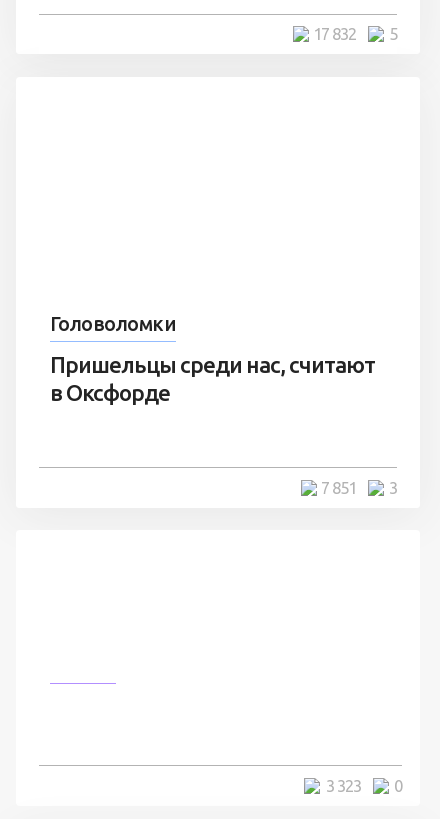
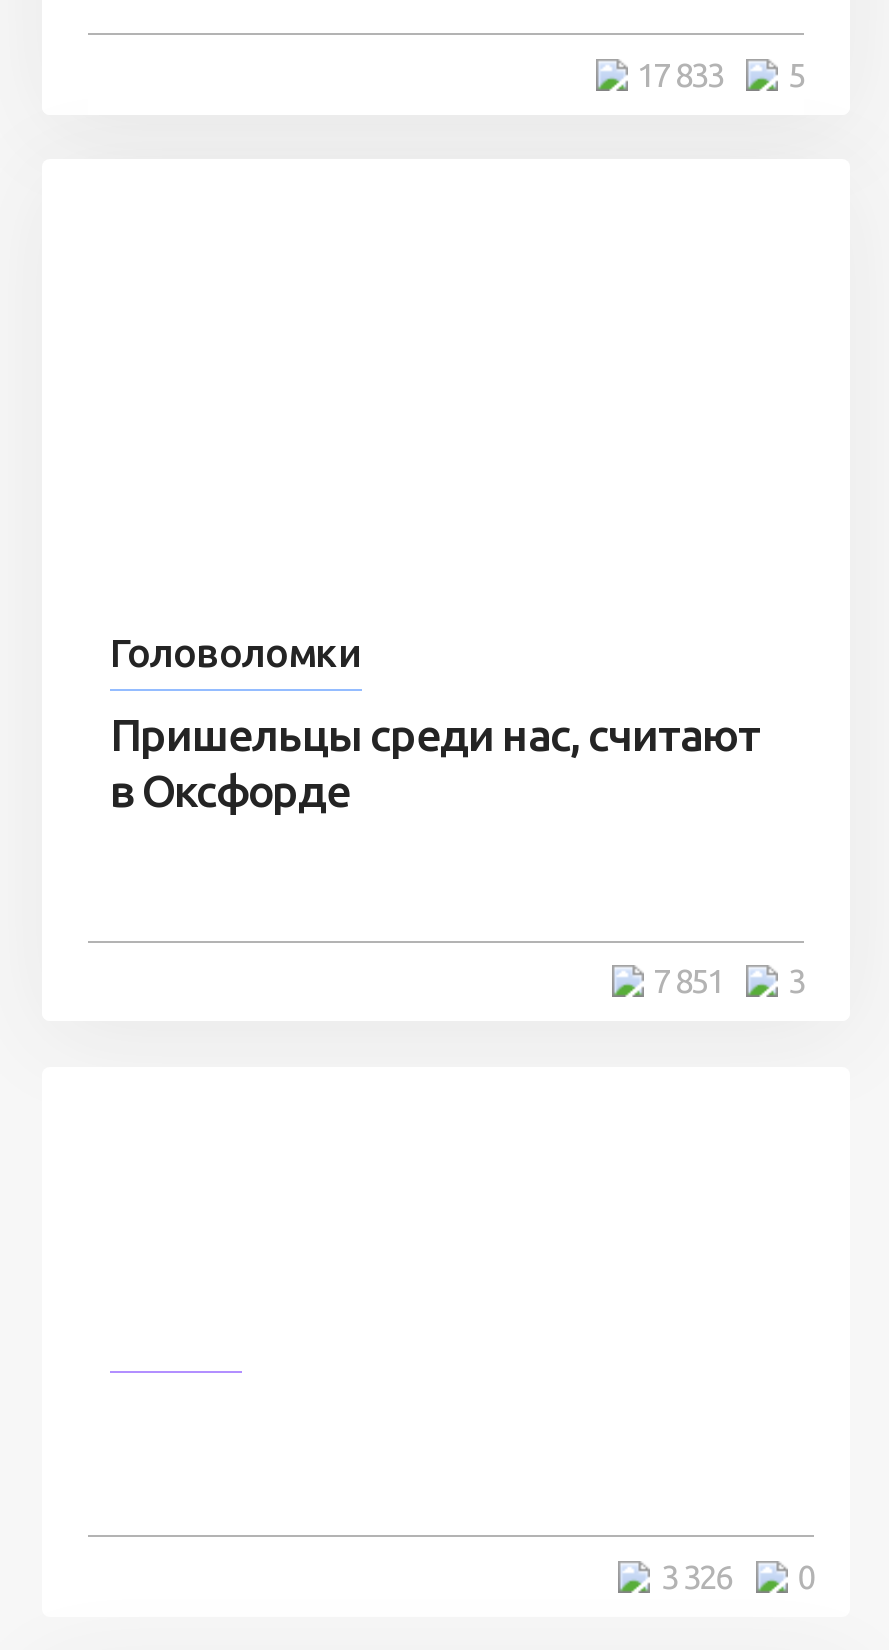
[313,24,397,43] 17 832 5 -> [637,55,804,93] 17 833 5
[326,776,402,795] 3 323 0 -> [661,1558,813,1596] 3 326 0

